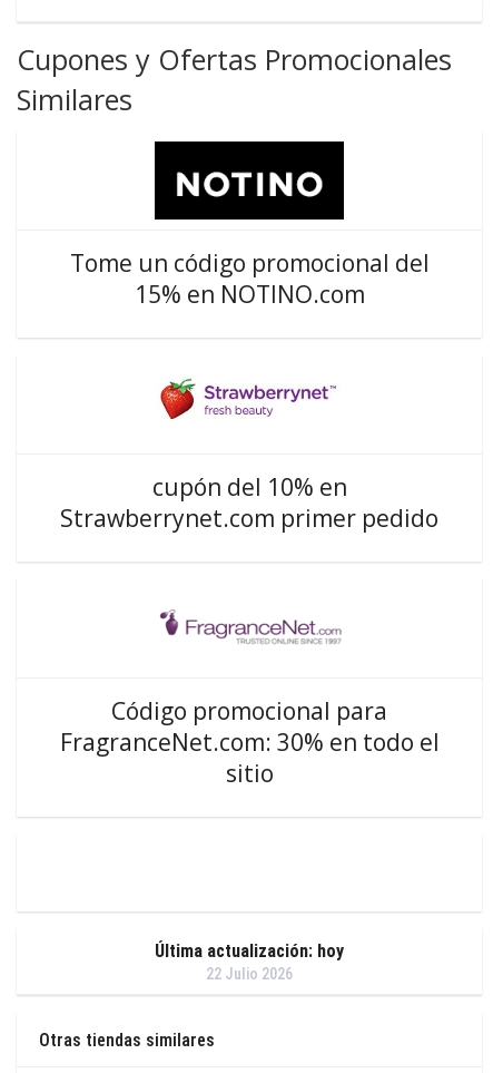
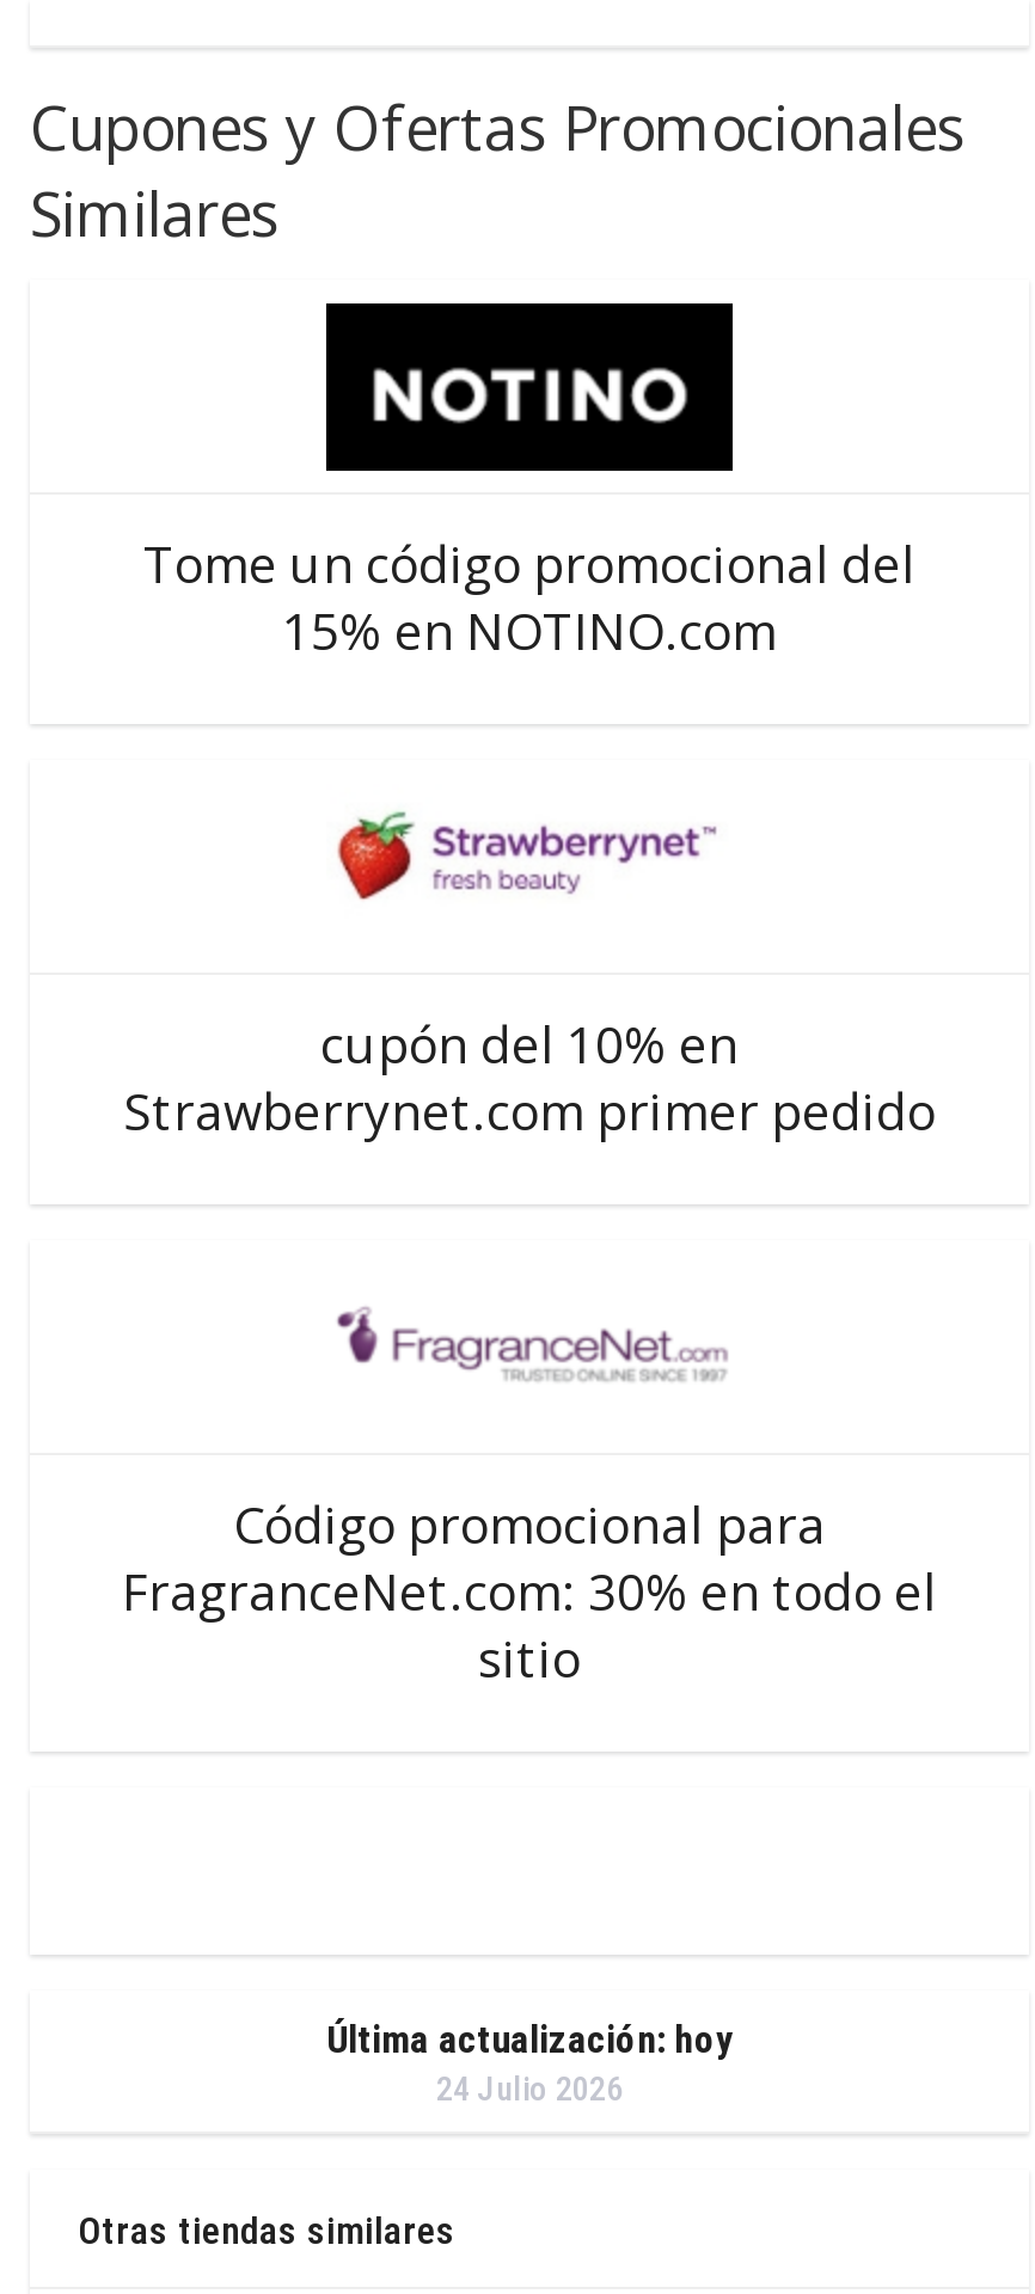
[206,965,293,983] 22 Julio 2026 -> [436,2069,623,2108] 24 Julio 2026

